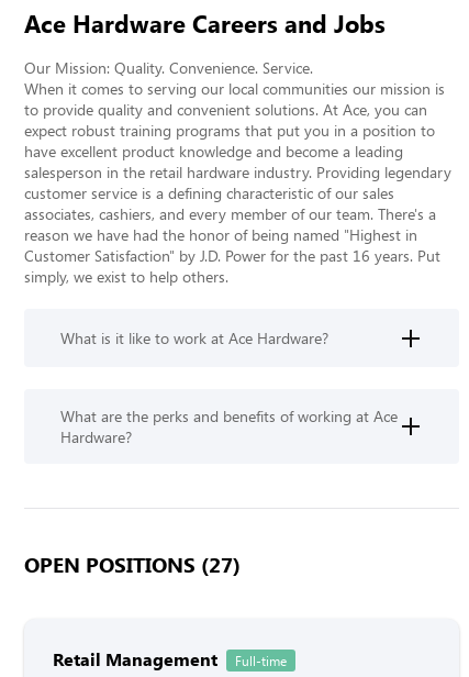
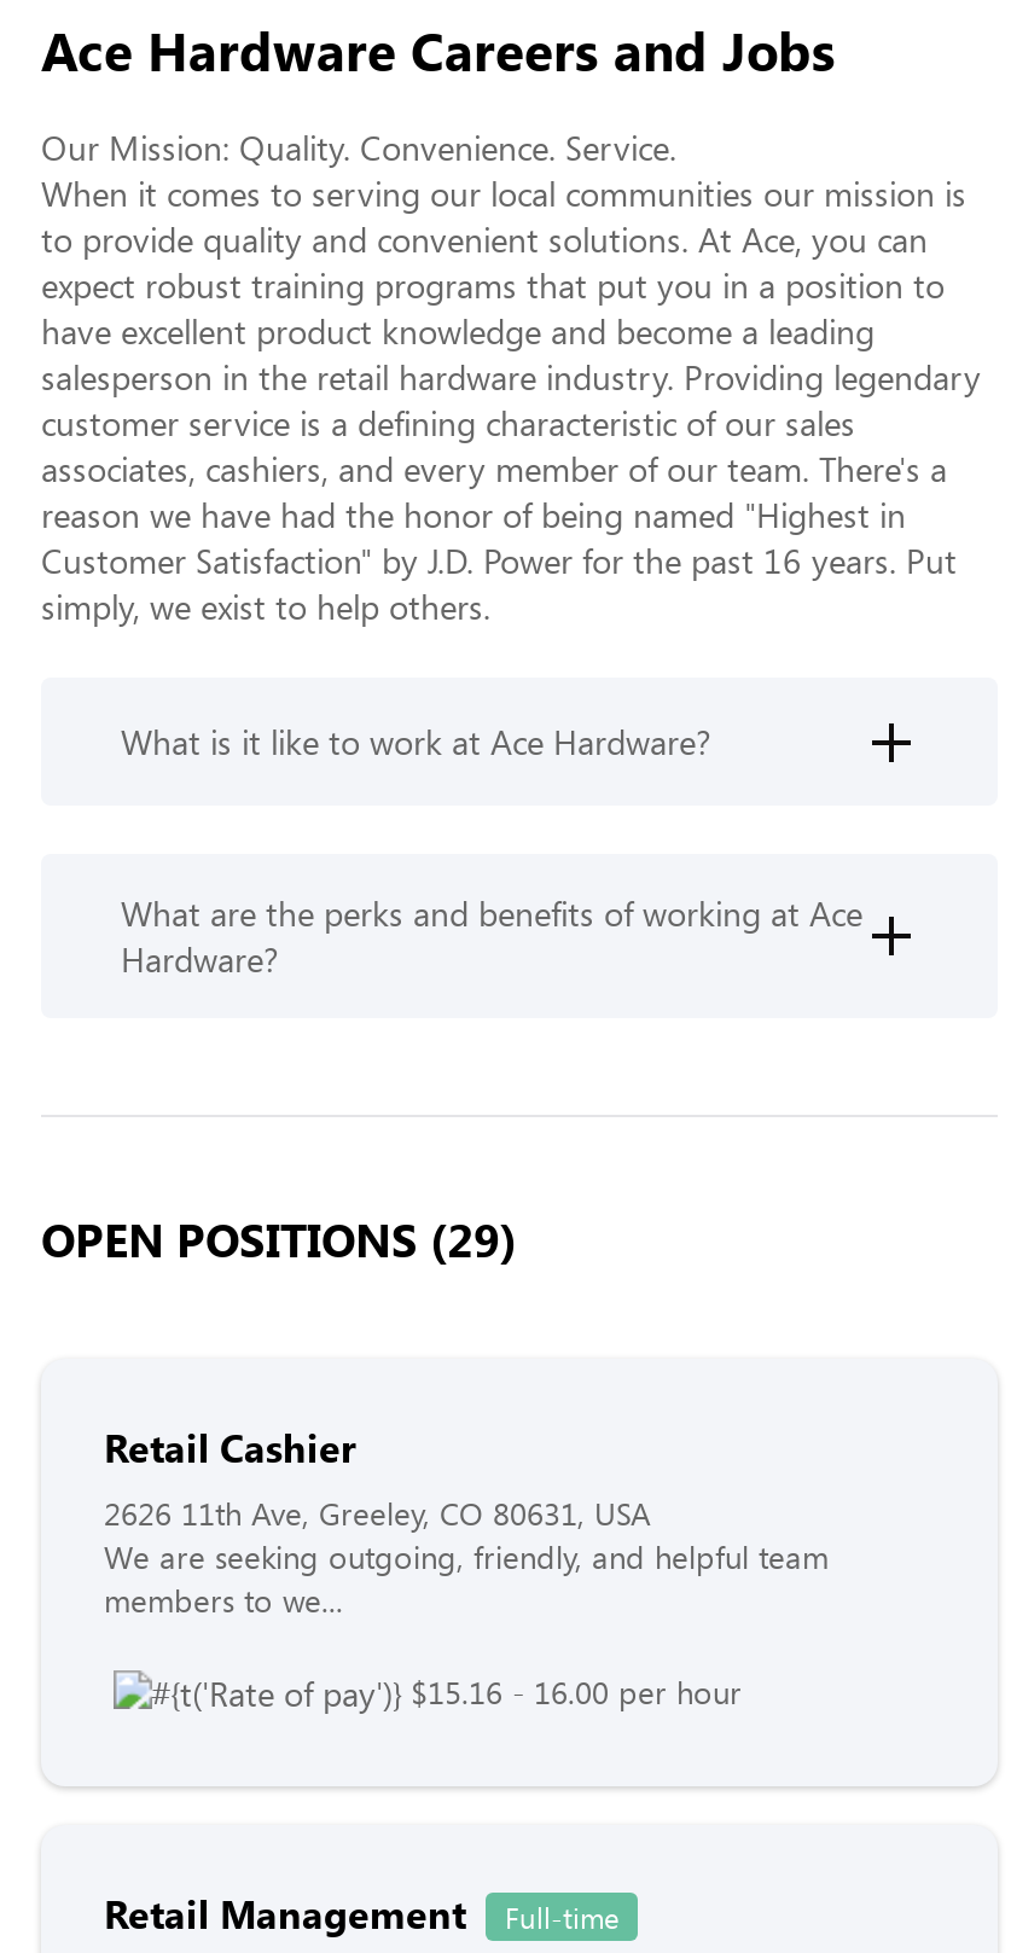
[24,550,241,578] OPEN POSITIONS (27) -> [41,1207,829,1714] OPEN POSITIONS (29) | Retail Cashier | 2626 11th Ave, Greeley, CO 80631, USA | We are seeking outgoing, friendly, and helpful team | members to we... | $15.16 - 16.00 per hour

